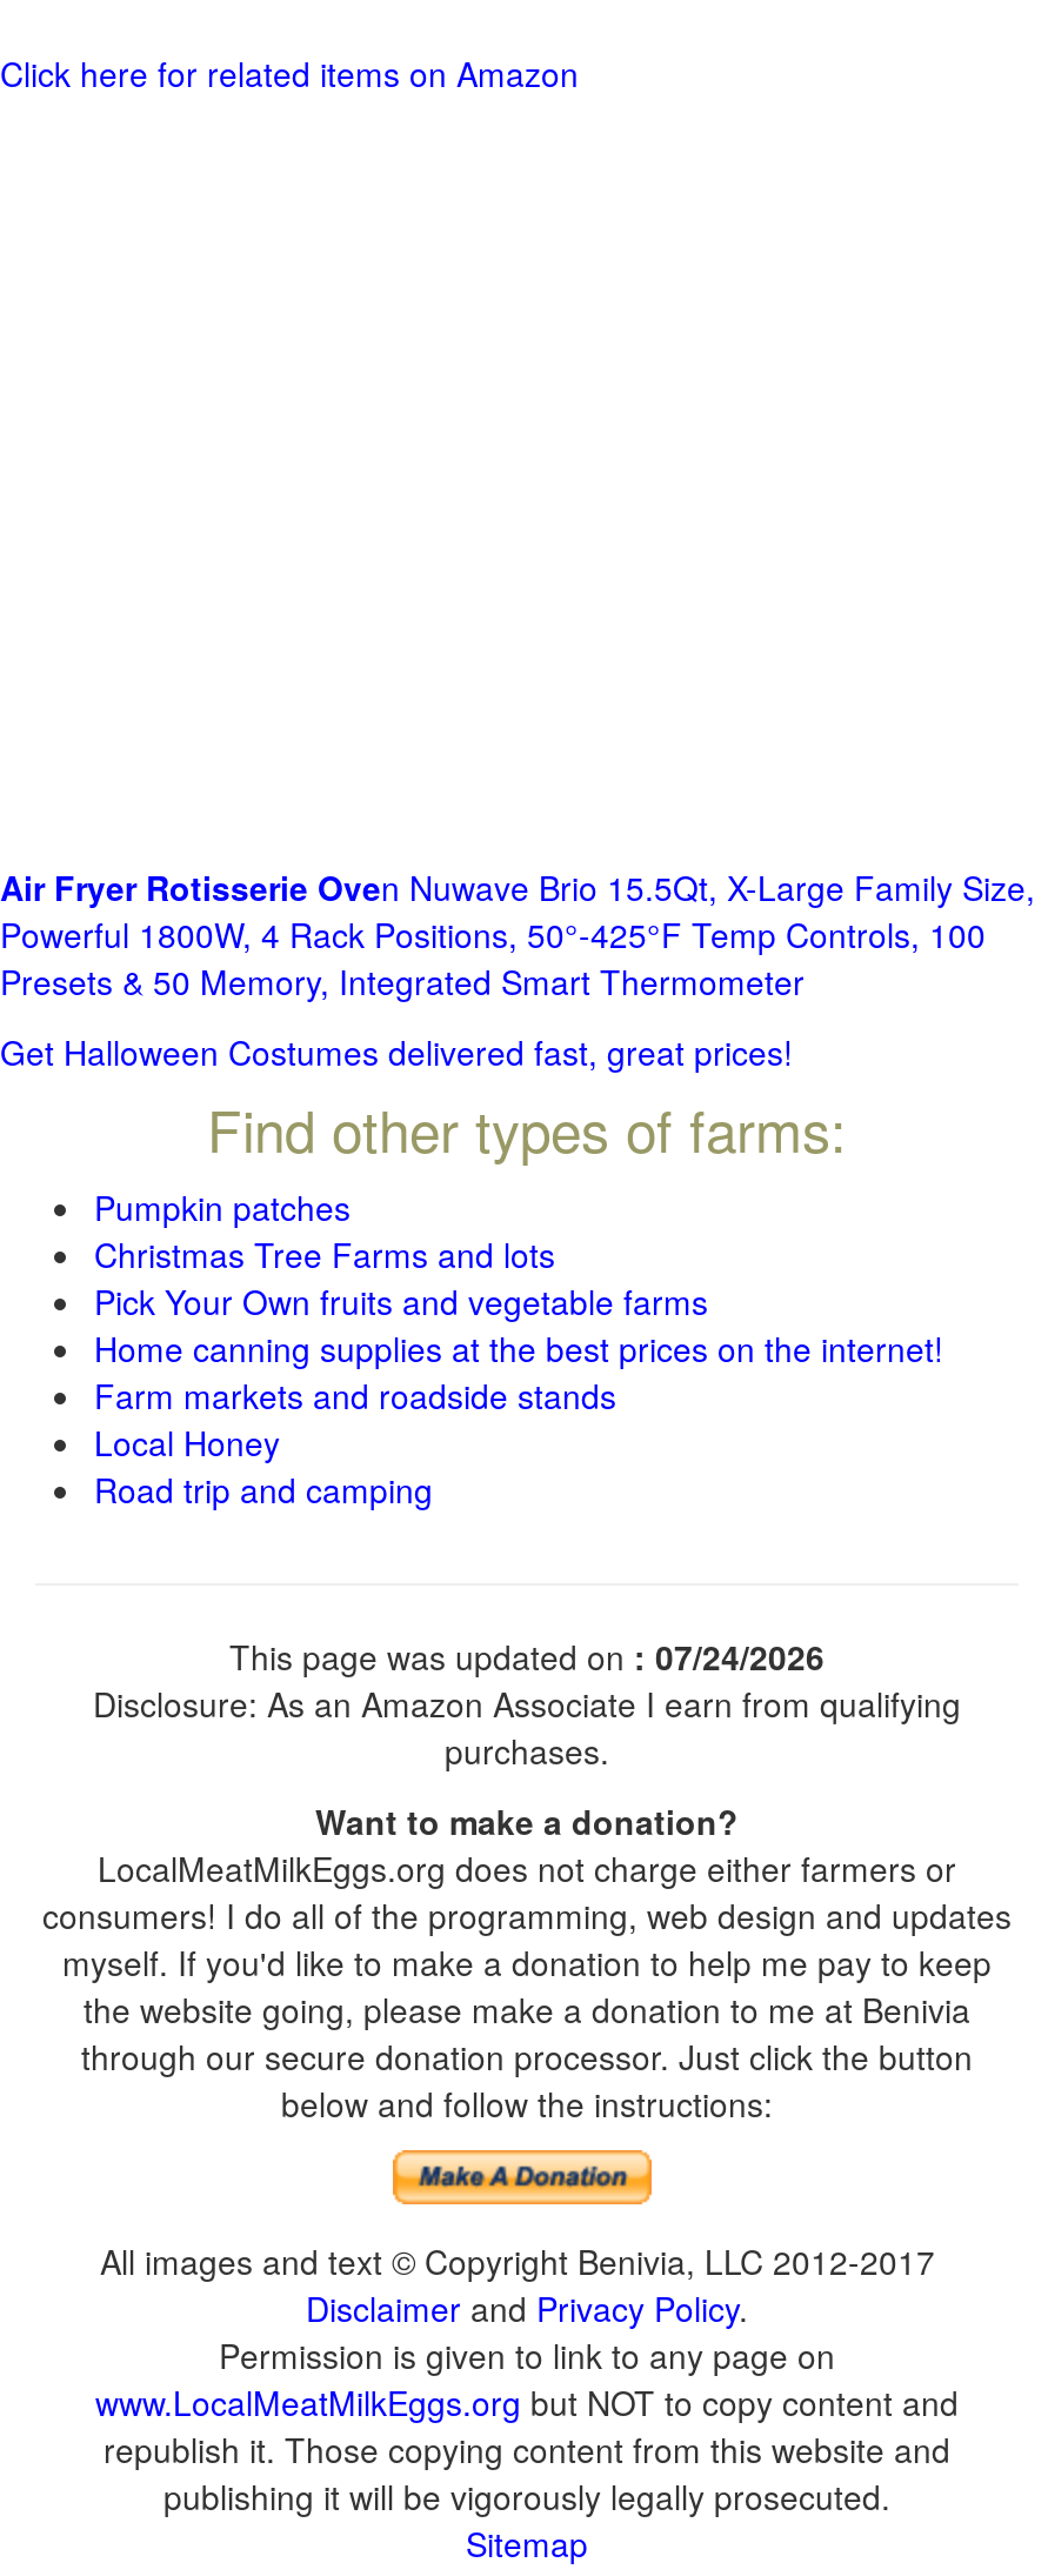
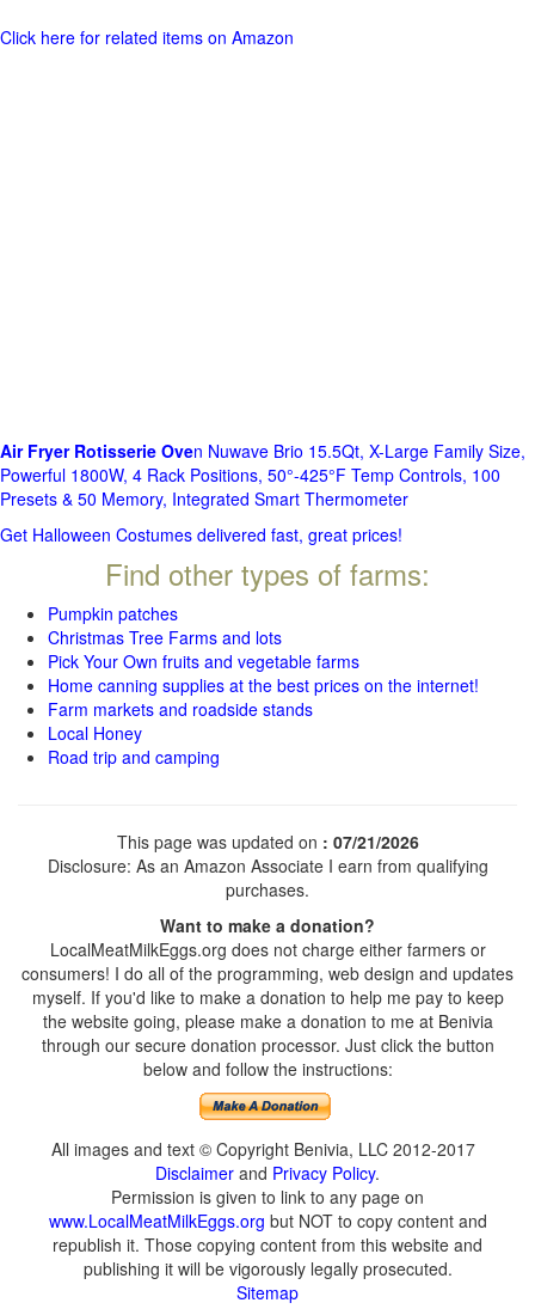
[229,1633,825,1680] This page was updated on: 07/24/2026 -> [116,830,419,854] This page was updated on: 07/21/2026

